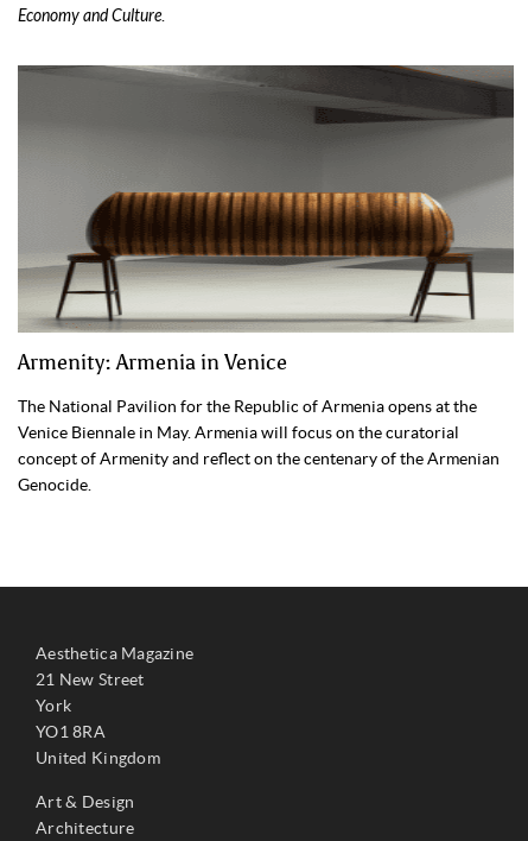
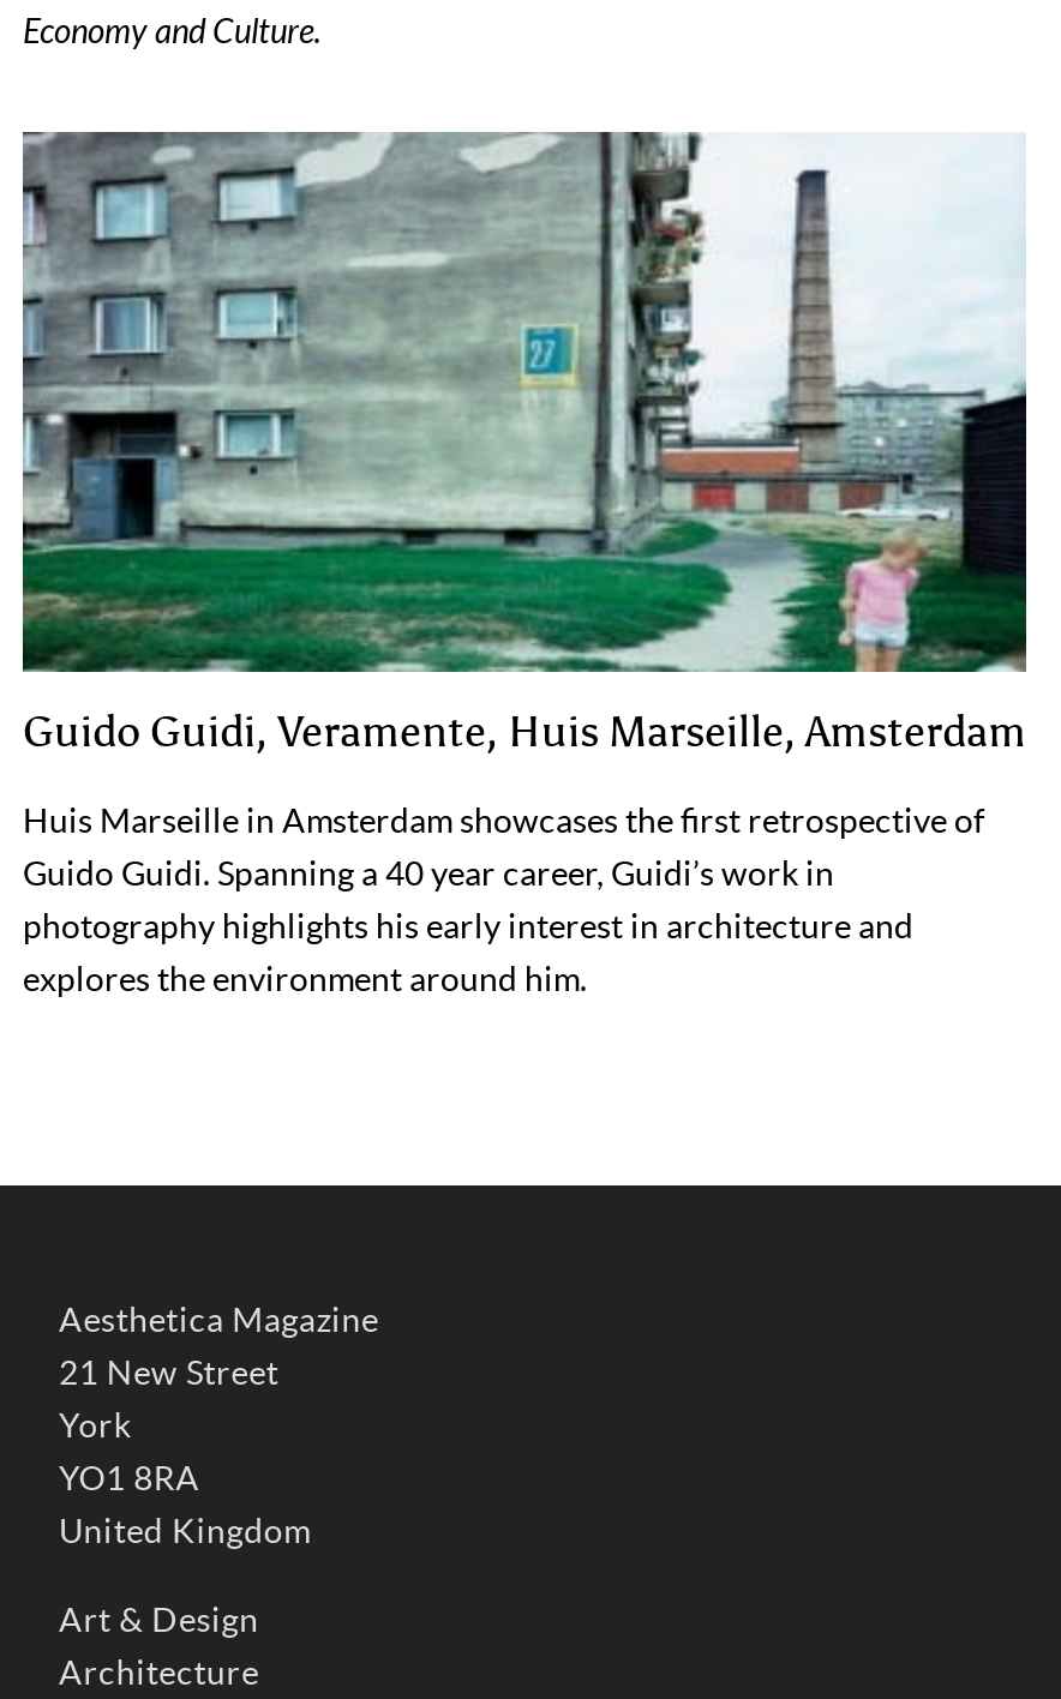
[18,64,515,375] [image] | Armenity: Armenia in Venice -> [20,132,1029,758] [image] | Guido Guidi, Veramente, Huis Marseille, Amsterdam
[18,396,500,494] The National Pavilion for the Republic of Armenia opens at the | Venice Biennale in May. Armenia will focus on the curatorial | concept of Armenity and reflect on the centenary of the Armenian | Genocide. -> [23,801,985,998] Huis Marseille in Amsterdam showcases the first retrospective of | Guido Guidi. Spanning a 40 year career, Guidi’s work in | photography highlights his early interest in architecture and | explores the environment around him.

